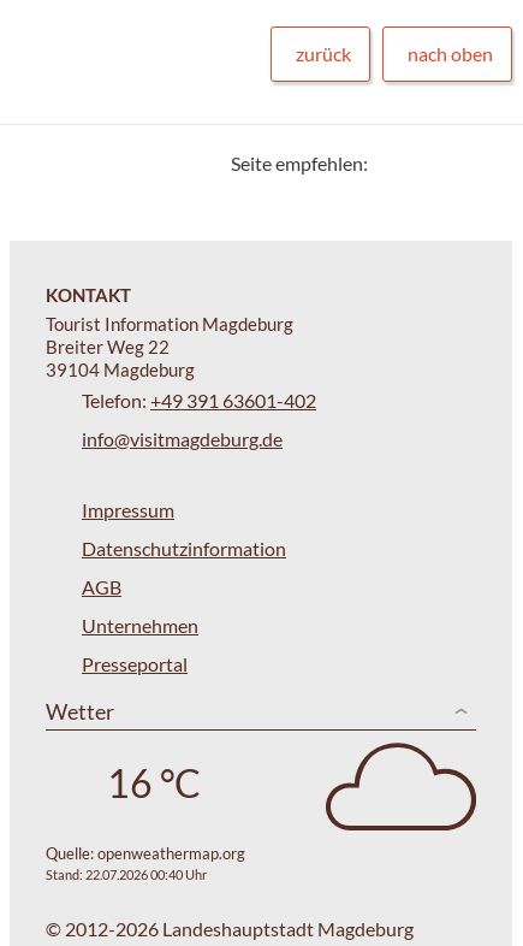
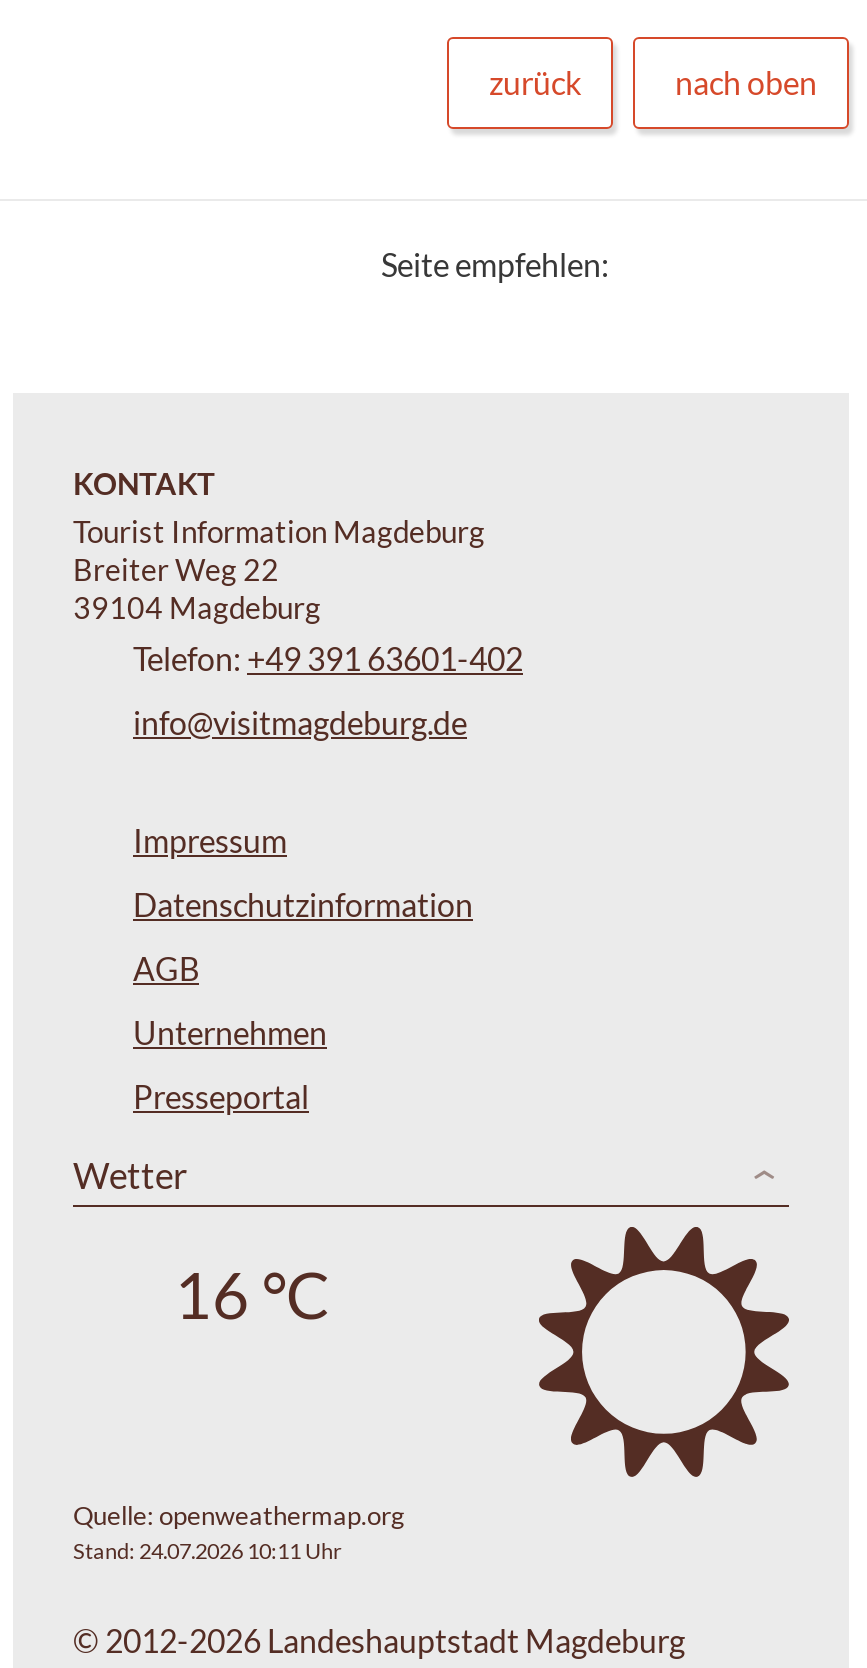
[325,741,477,832] [image] -> [537,1225,791,1475] [image]
[46,867,207,882] Stand: 22.07.2026 00:40 Uhr -> [73,1537,341,1563] Stand: 24.07.2026 10:11 Uhr

